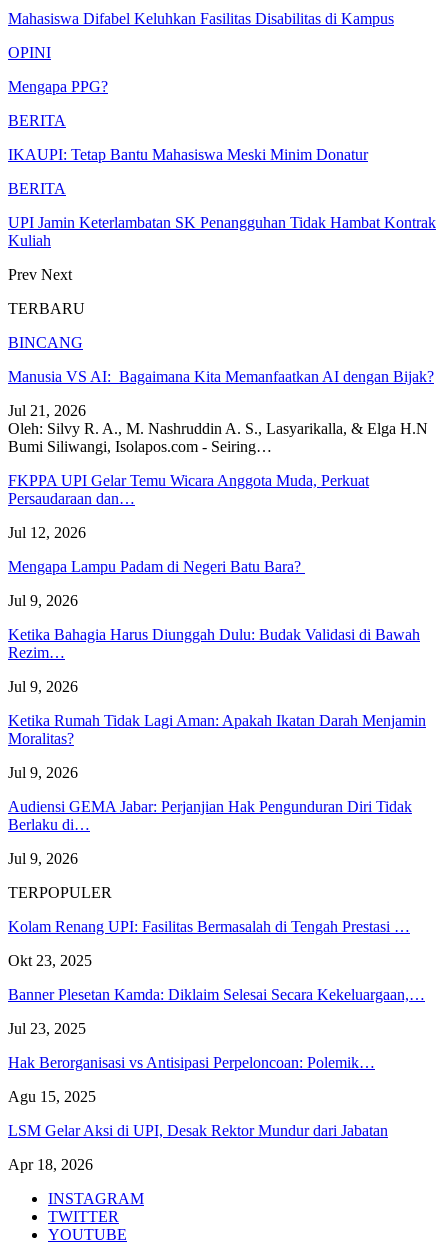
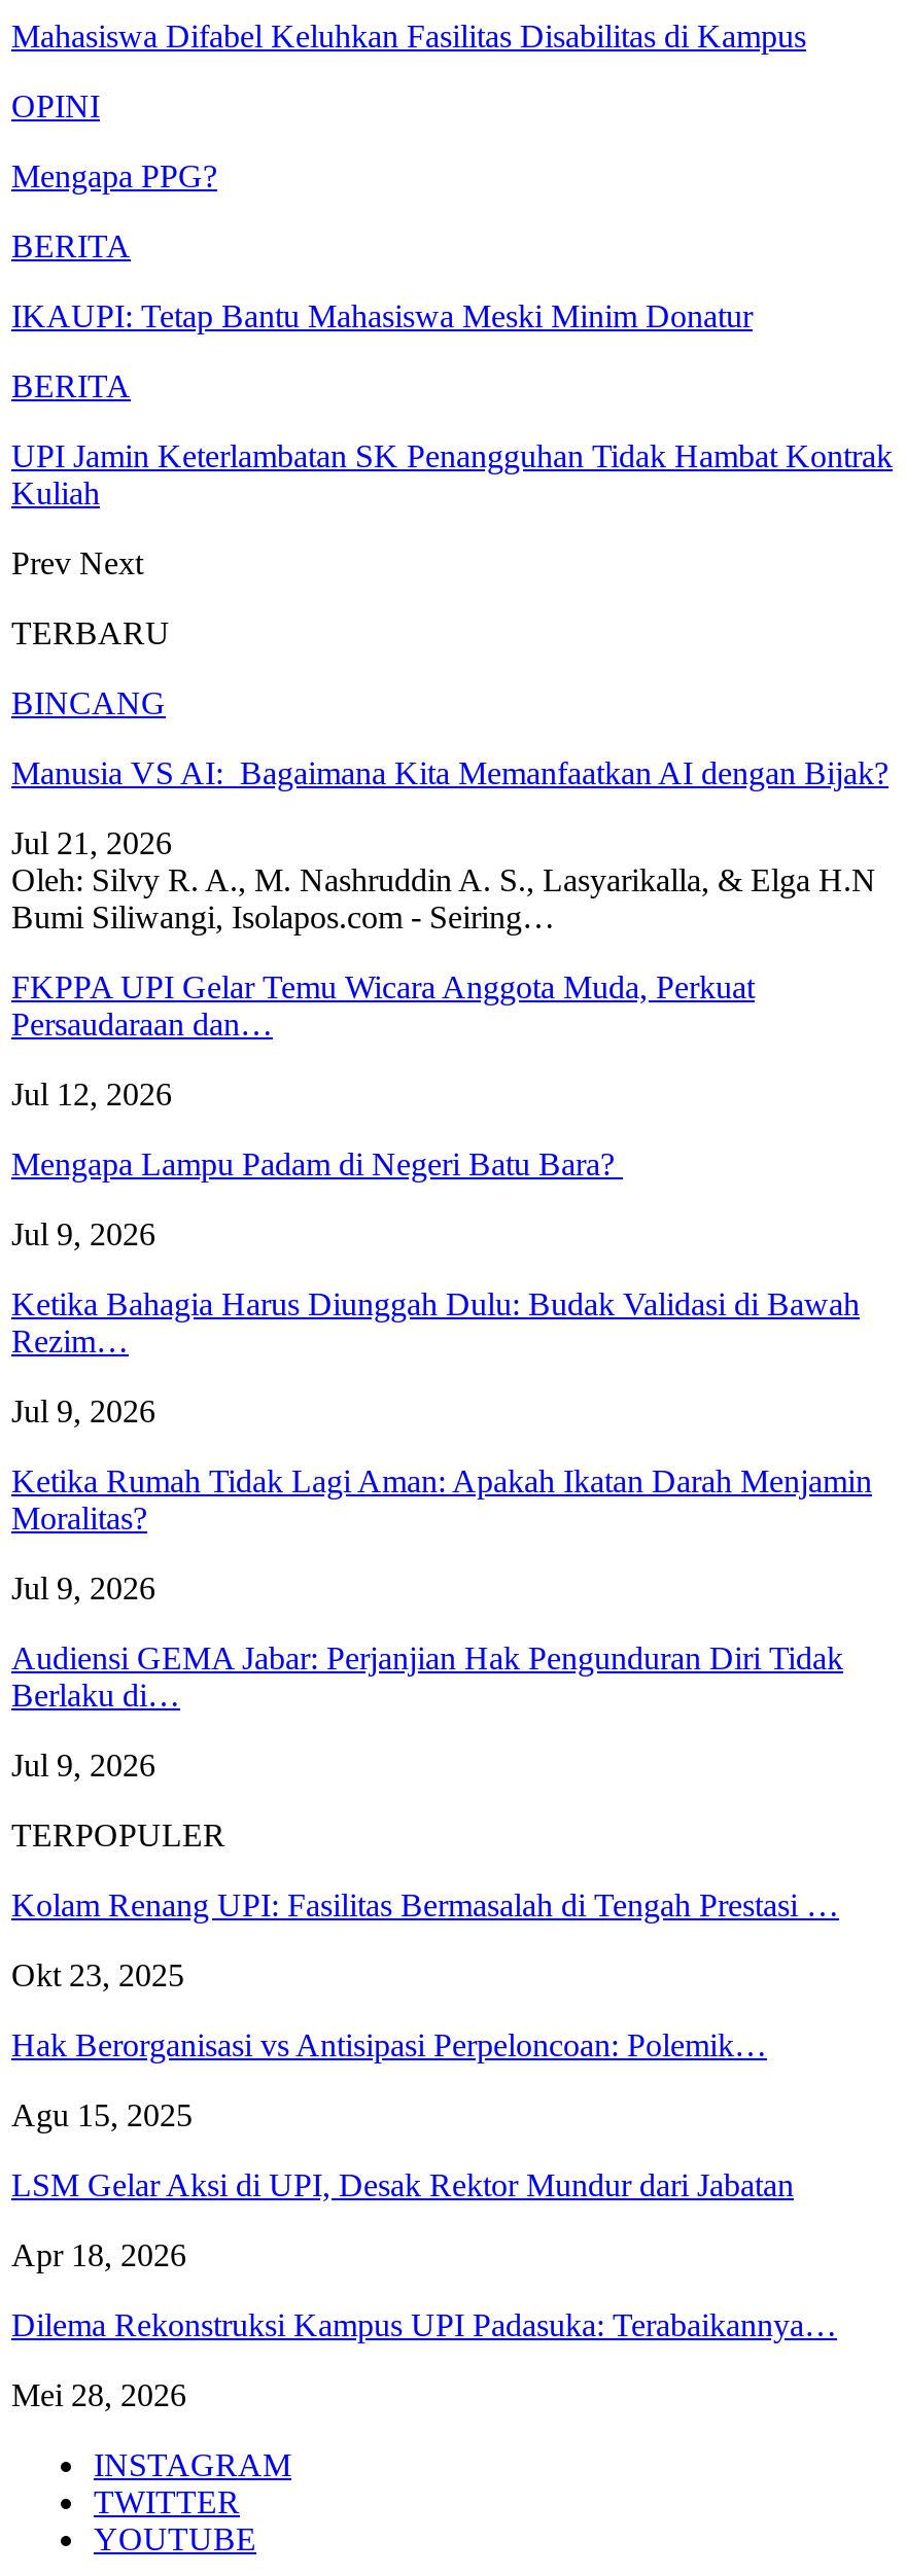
[8,986,425,1037] Banner Plesetan Kamda: Diklaim Selesai Secara Kekeluargaan,… | Jul 23, 2025 -> none
moved [8,1054,388,1173] -> [11,2027,794,2272]: Hak Berorganisasi vs Antisipasi Perpeloncoan: Polemik… | Agu 15, 2025 | LSM Gelar Aksi di UPI, Desak Rektor Mundur dari Jabatan | Apr 18, 2026
none -> [11,2307,837,2412] Dilema Rekonstruksi Kampus UPI Padasuka: Terabaikannya… | Mei 28, 2026

